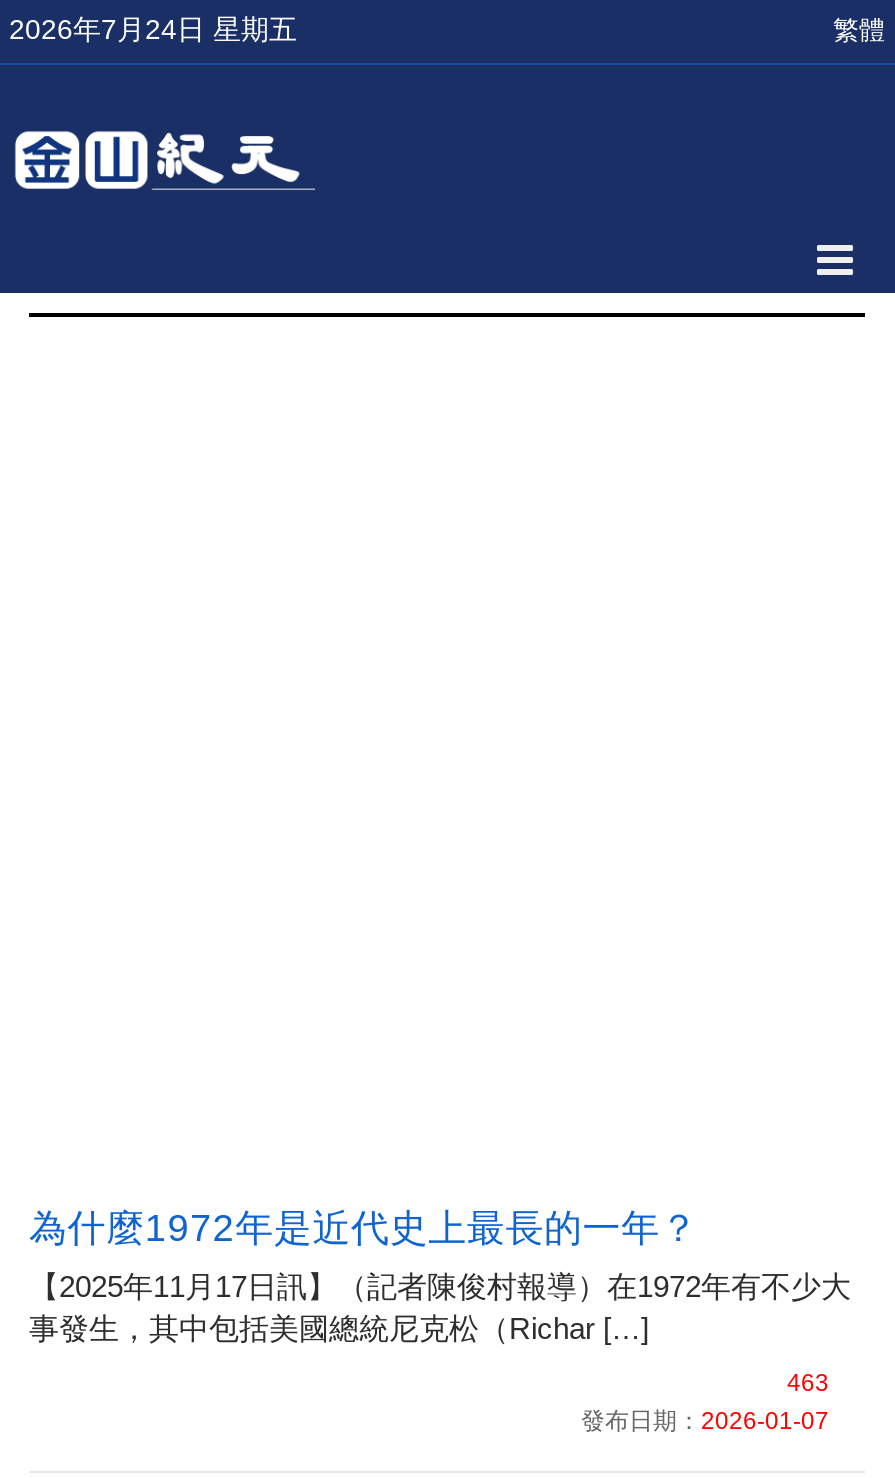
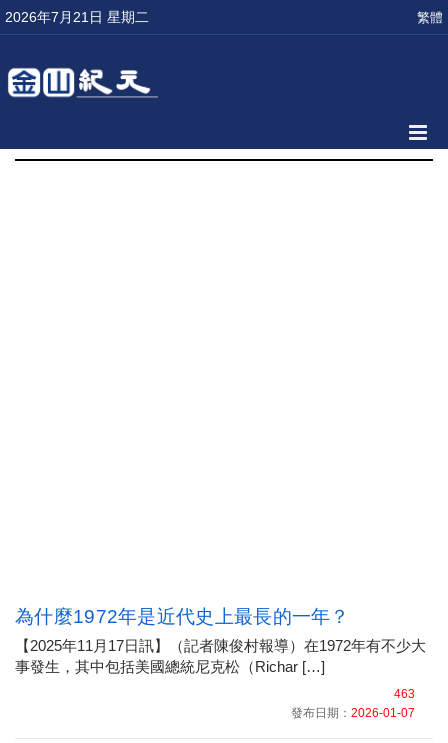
[9,13,297,45] 2026年7月24日 星期五 -> [5,9,149,25] 2026年7月21日 星期二

